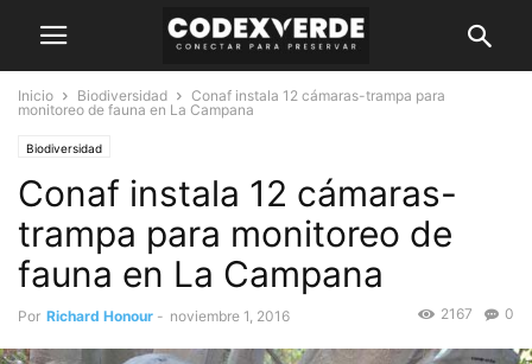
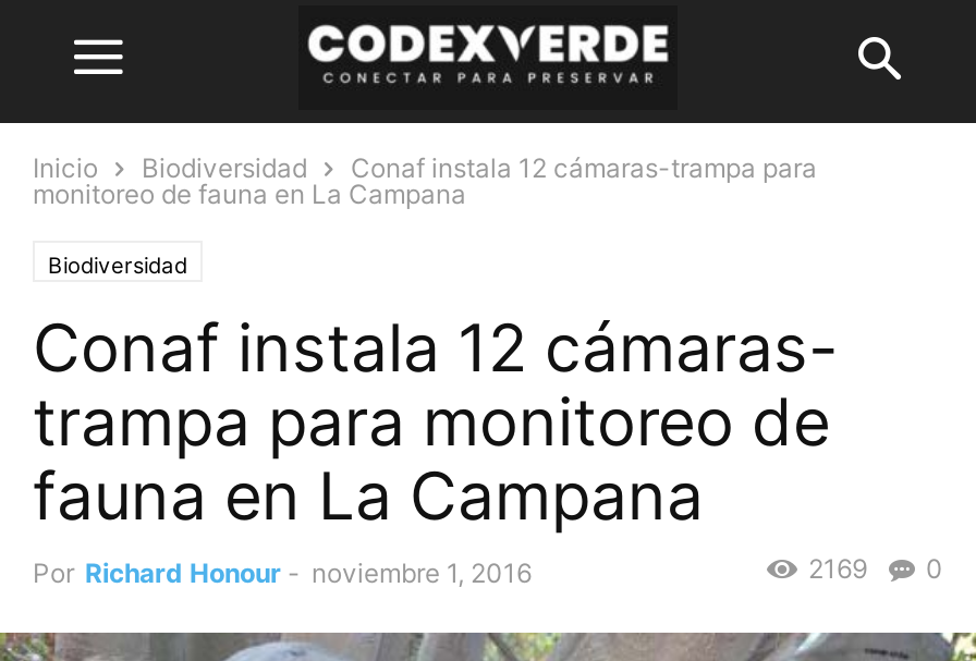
[441,305,514,323] 2167 0 -> [808,552,943,585] 2169 0

